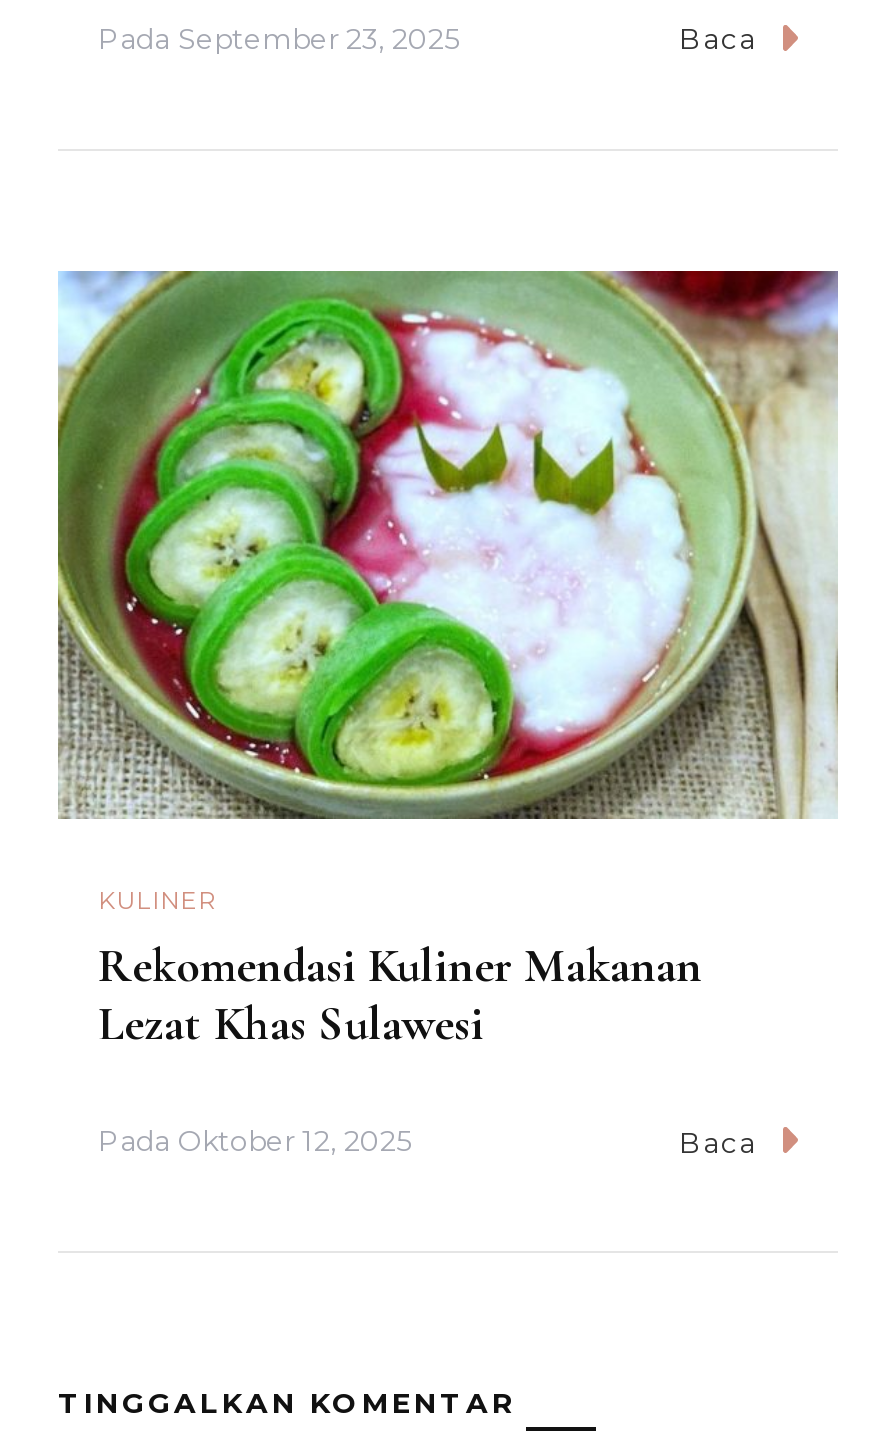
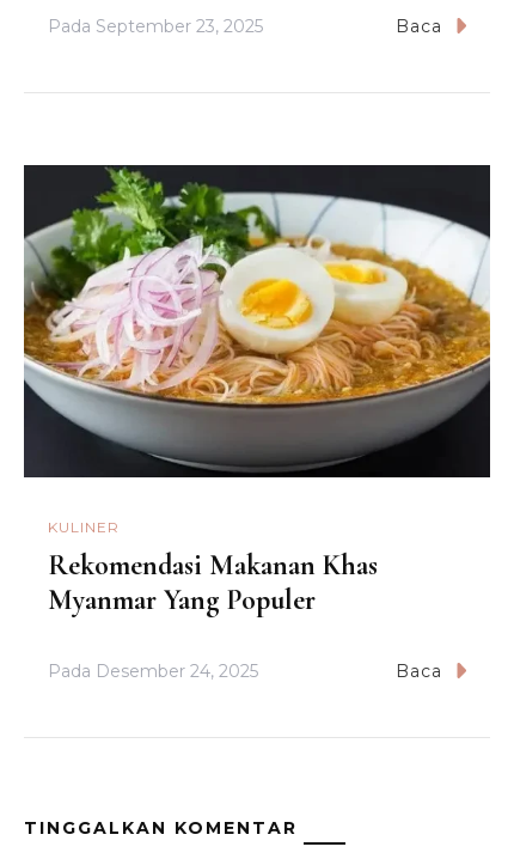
[56,269,838,821] [image] -> [23,164,491,479] [image]
[98,936,702,1052] Rekomendasi Kuliner Makanan | Lezat Khas Sulawesi -> [48,548,378,617] Rekomendasi Makanan Khas | Myanmar Yang Populer
[98,1123,410,1159] Pada Oktober 12, 2025 -> [48,660,258,682] Pada Desember 24, 2025

